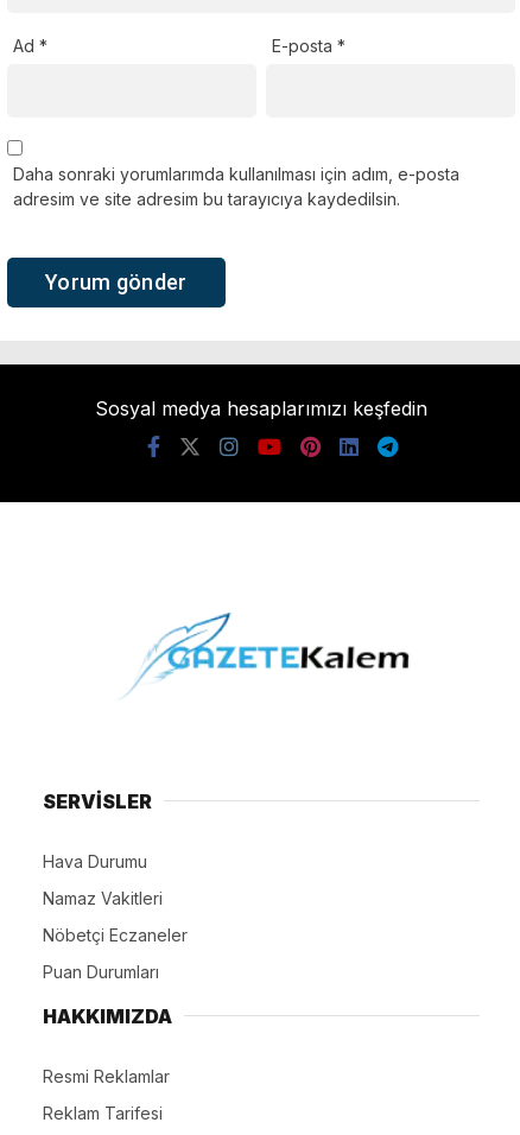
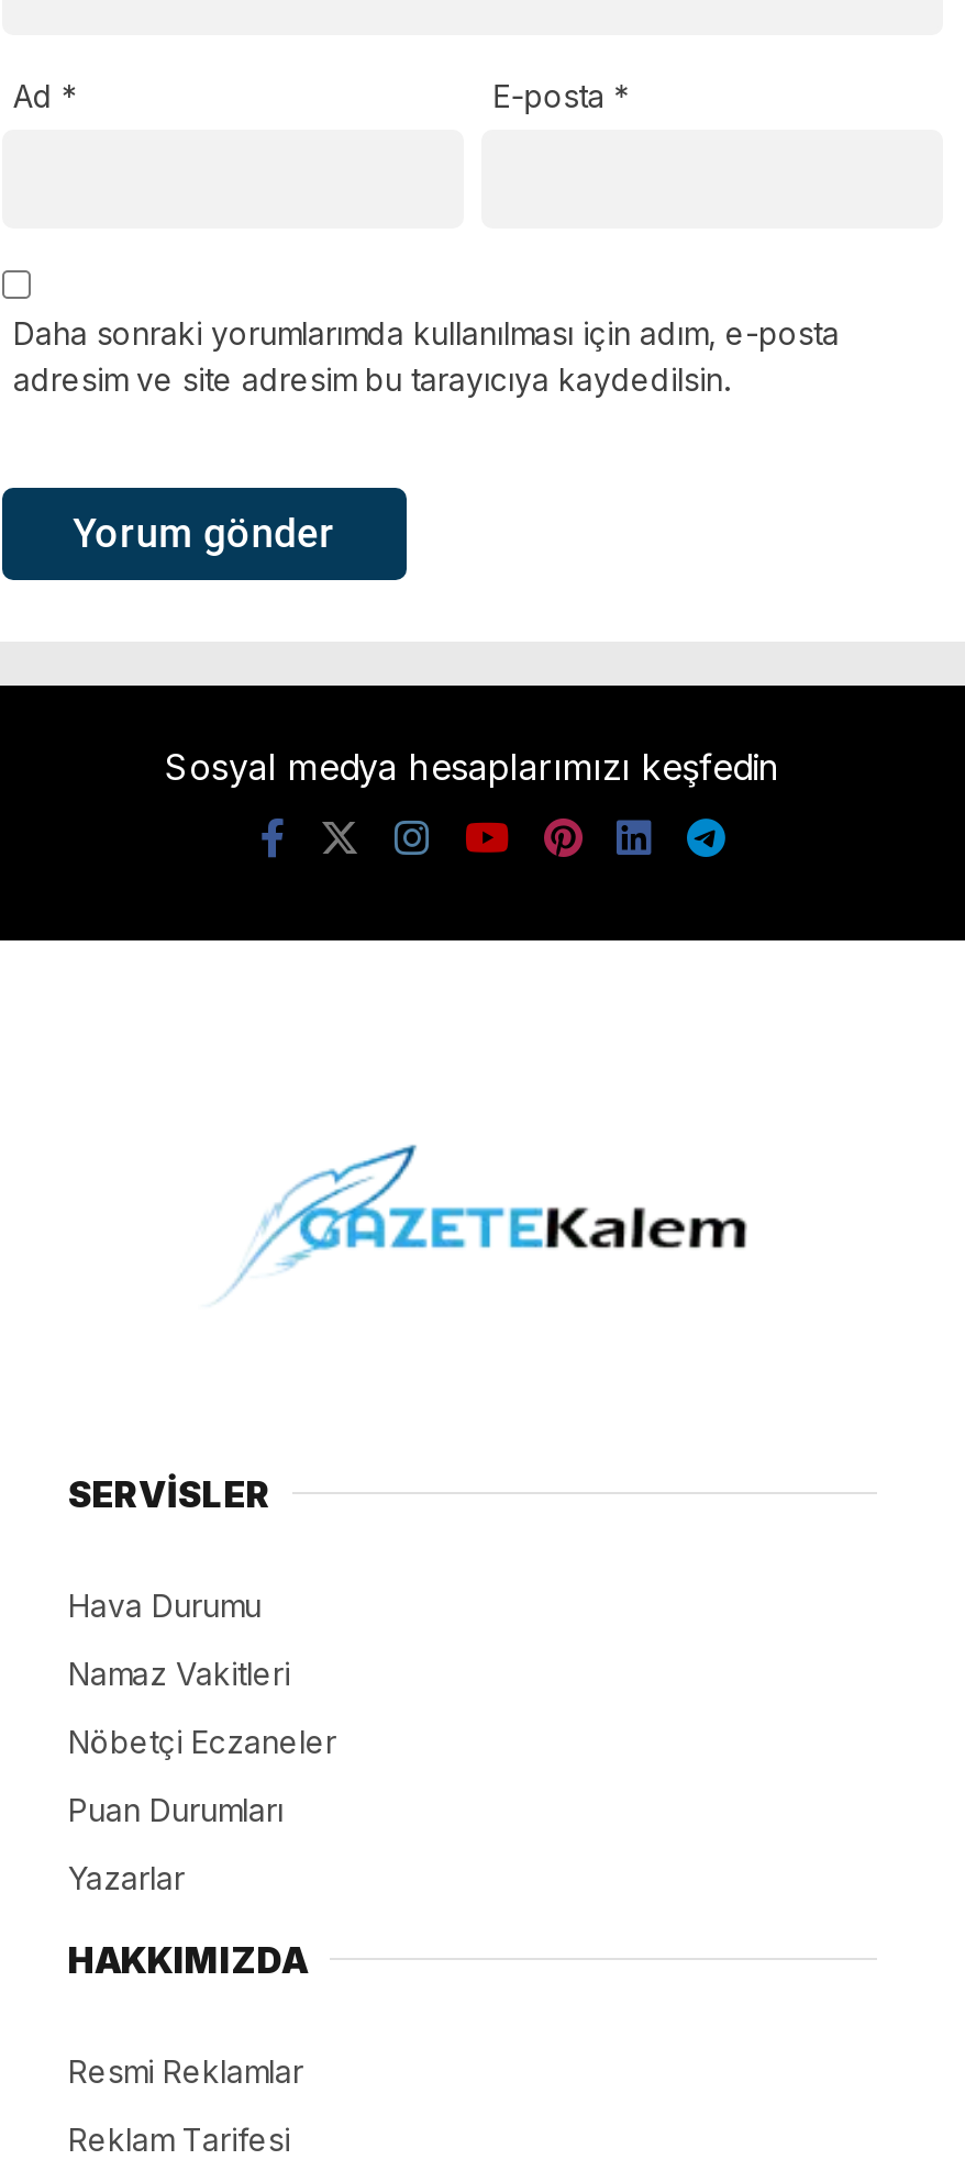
none -> [68,1859,185,1896] Yazarlar

